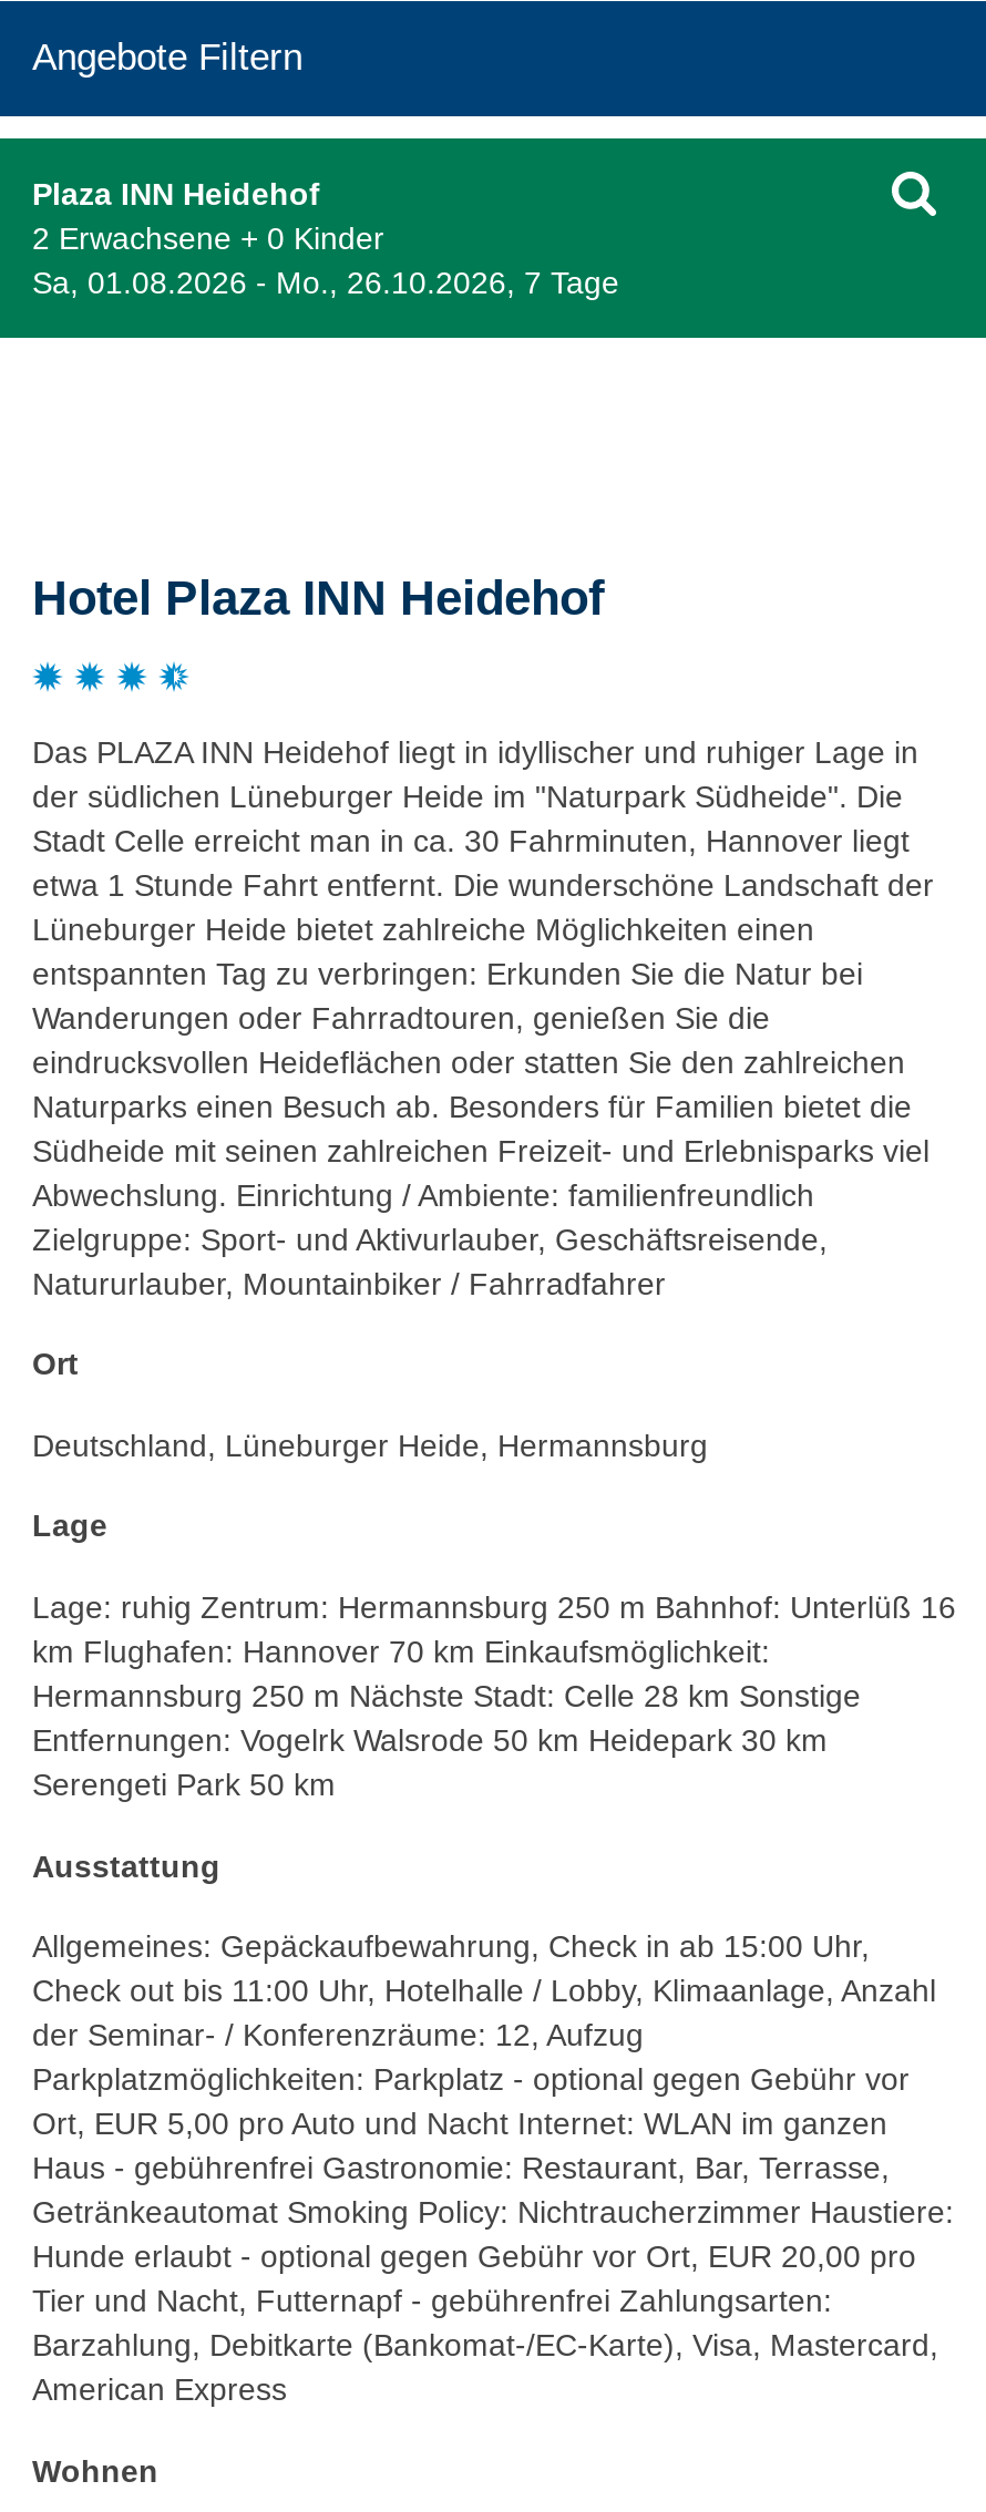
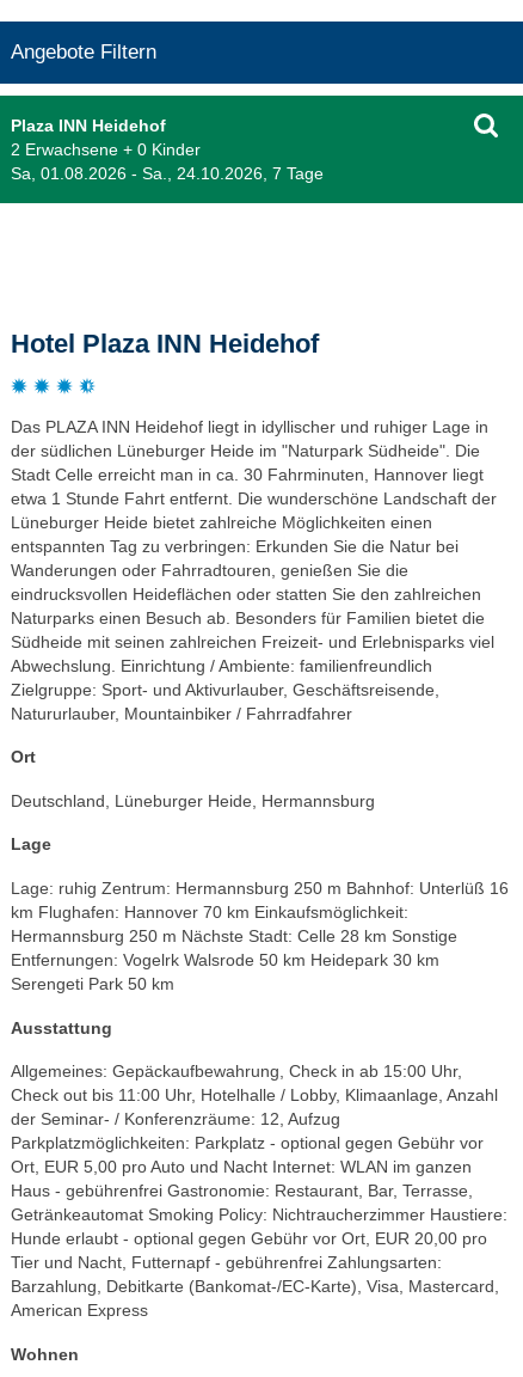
[32,264,619,299] Sa, 01.08.2026 - Mo., 26.10.2026, 7 Tage -> [11,163,324,182] Sa, 01.08.2026 - Sa., 24.10.2026, 7 Tage

